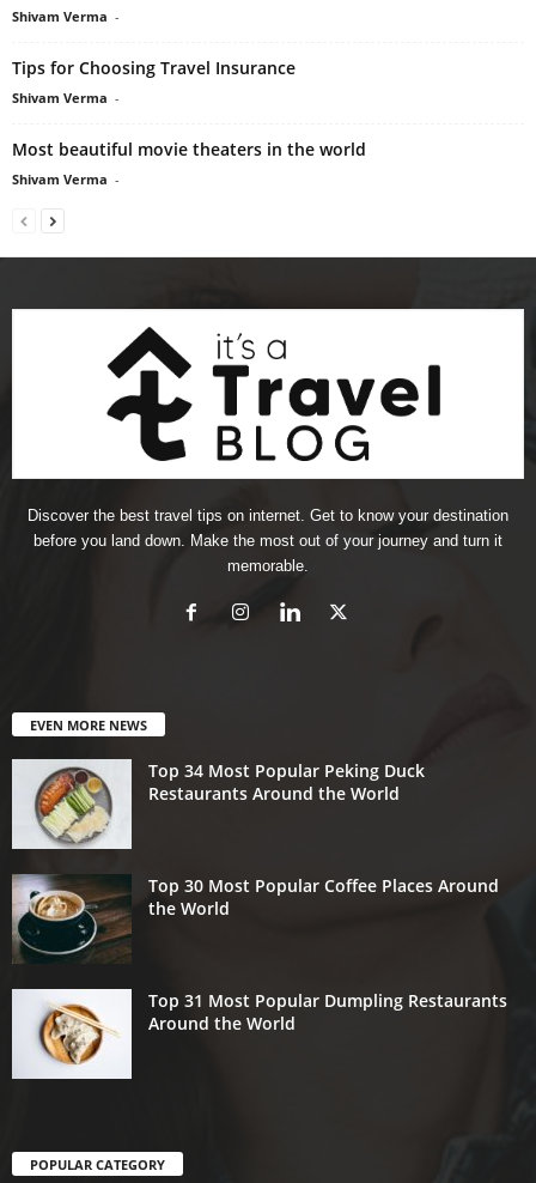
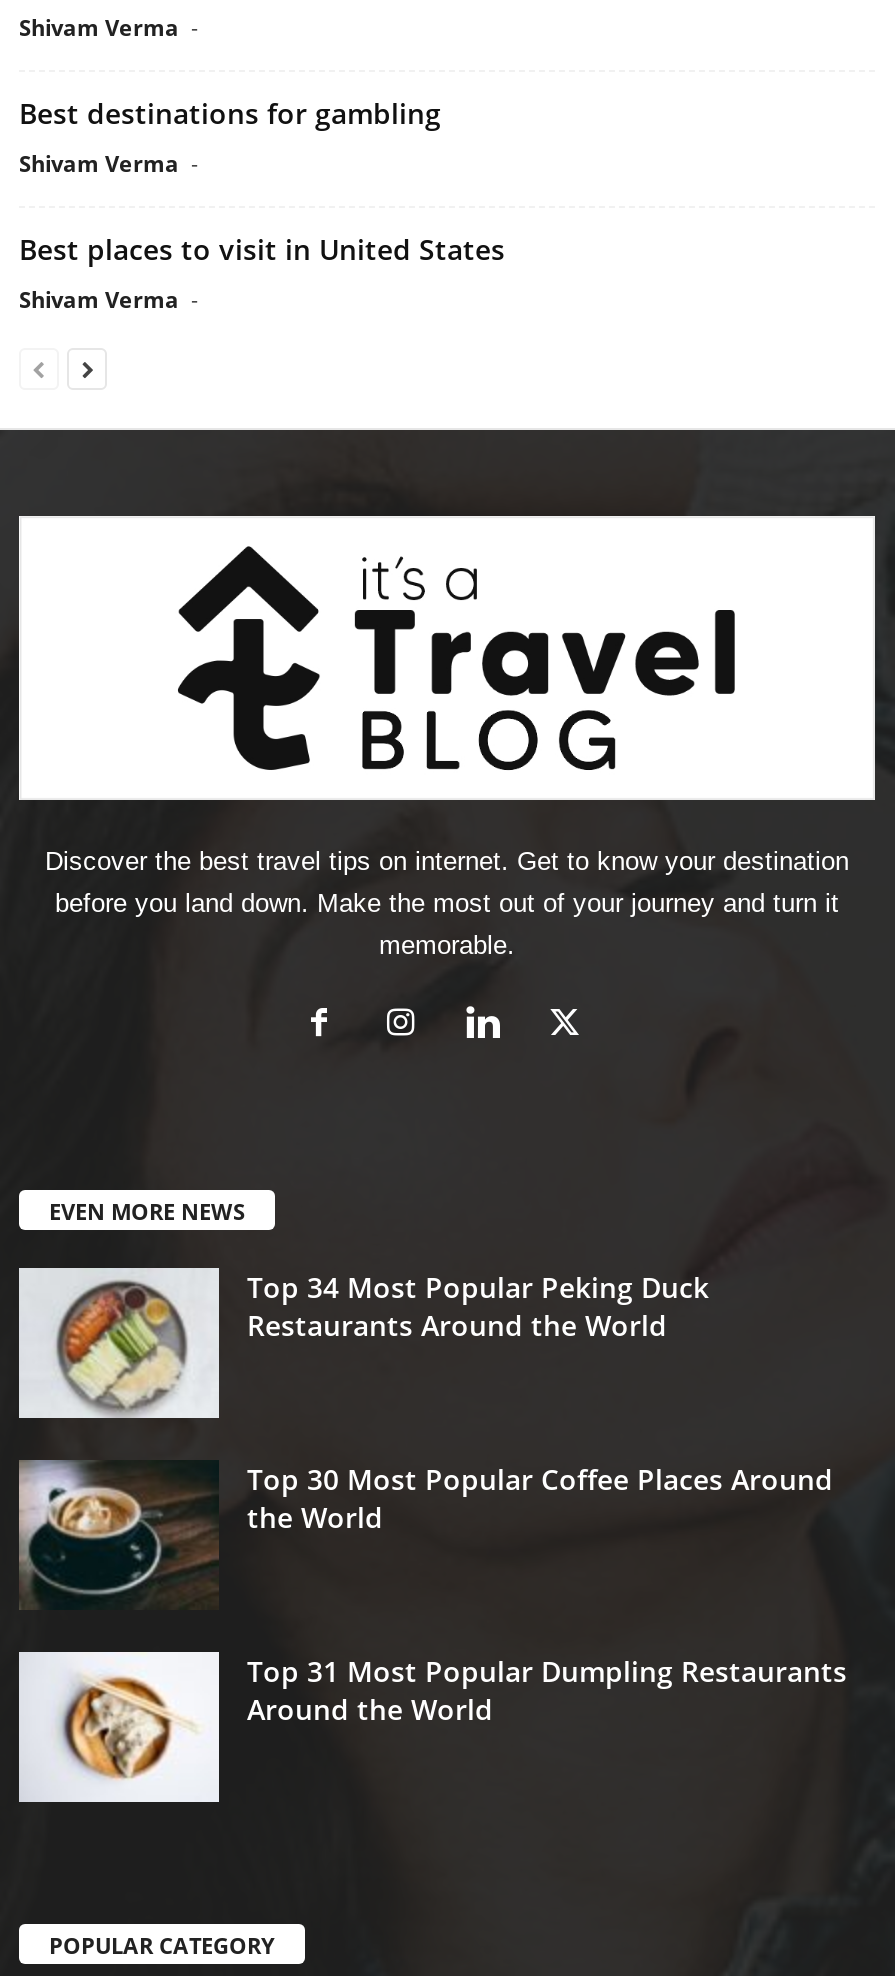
[12,56,296,79] Tips for Choosing Travel Insurance -> [19,94,441,132] Best destinations for gambling
[12,138,366,160] Most beautiful movie theaters in the world -> [19,230,505,268] Best places to visit in United States

